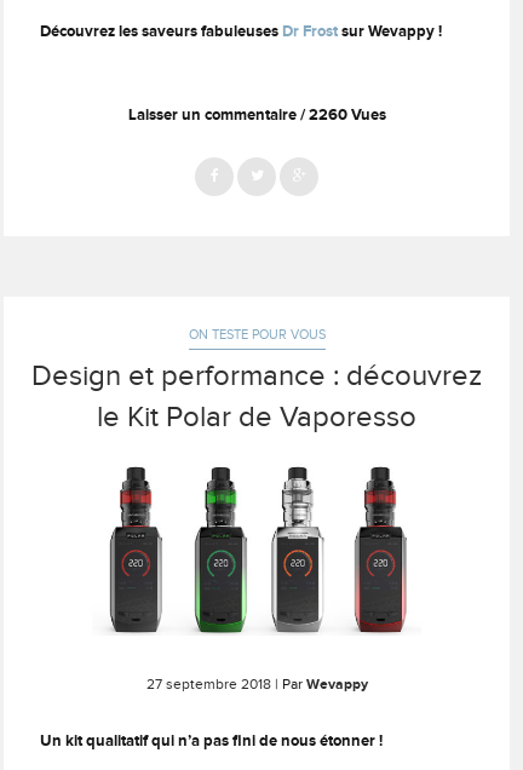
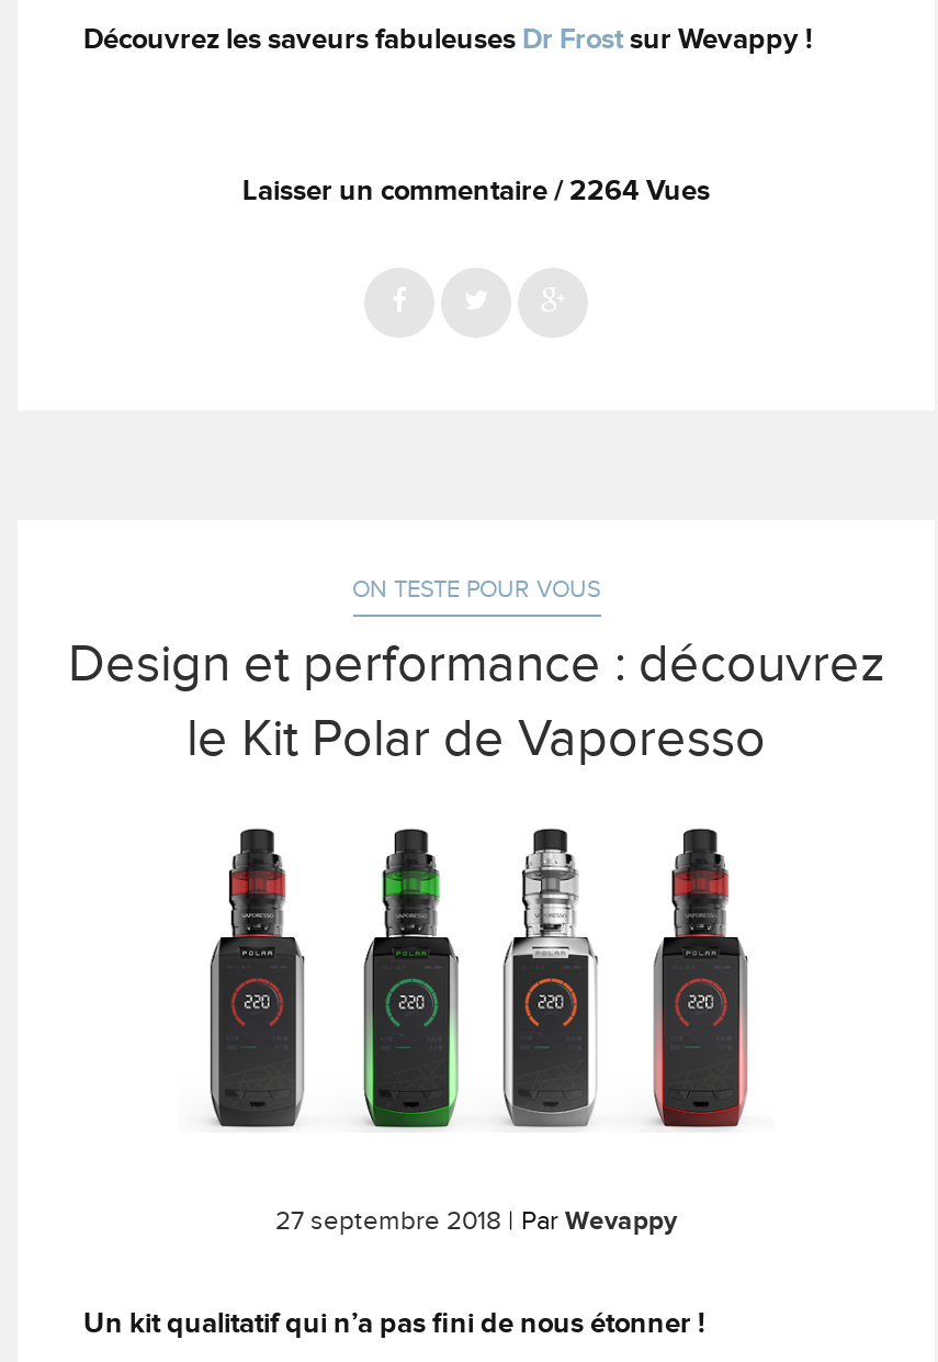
[128,108,386,124] Laisser un commentaire 2260 Vues -> [242,176,710,205] Laisser un commentaire 2264 Vues

